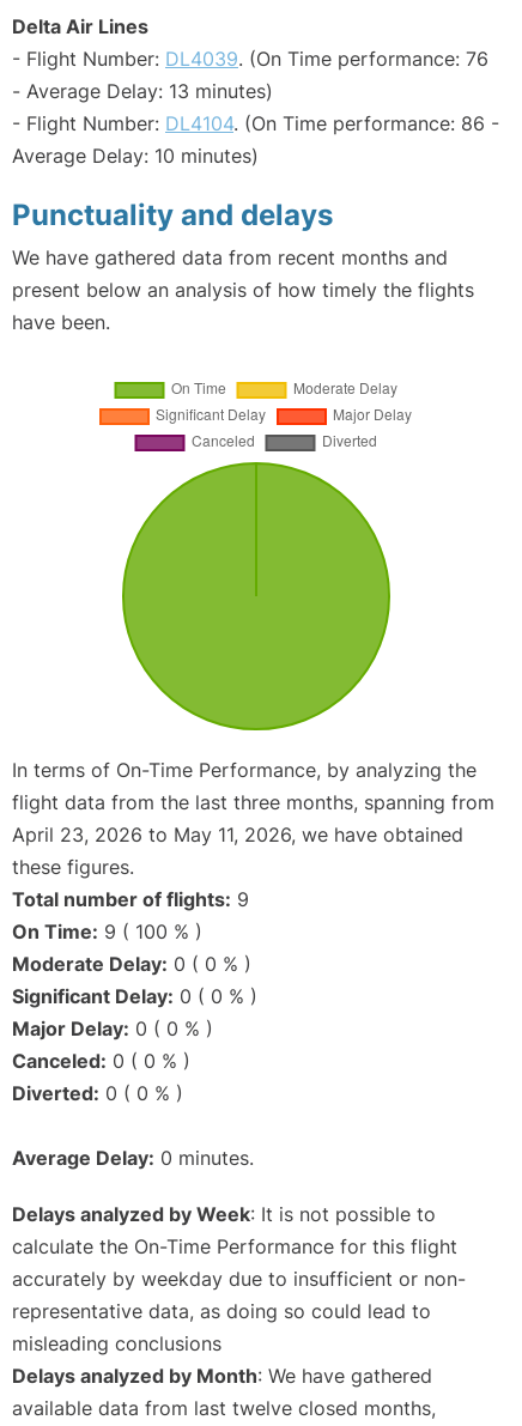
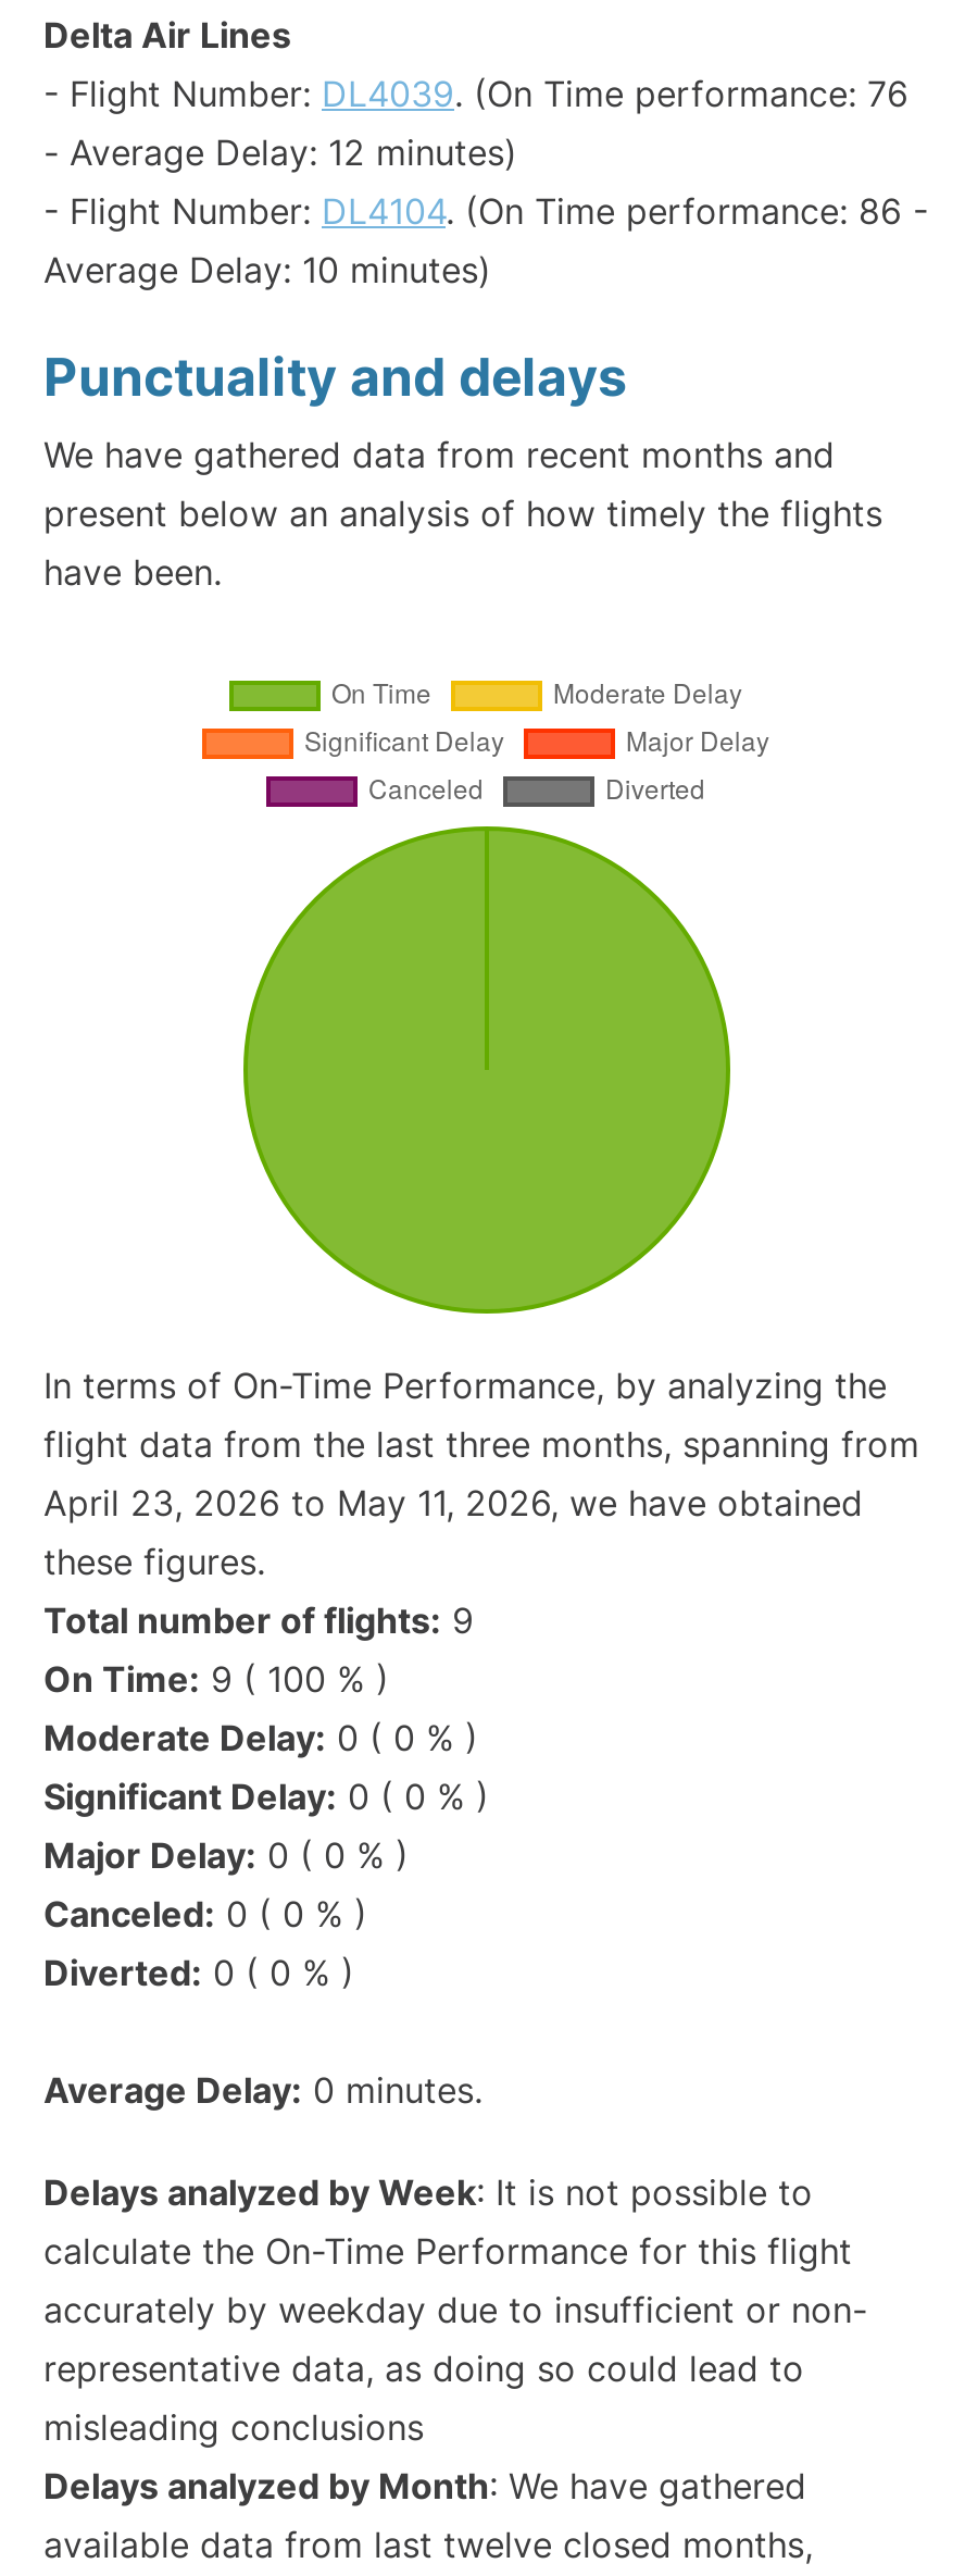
[12,79,273,103] - Average Delay: 13 minutes) -> [43,130,517,174] - Average Delay: 12 minutes)

